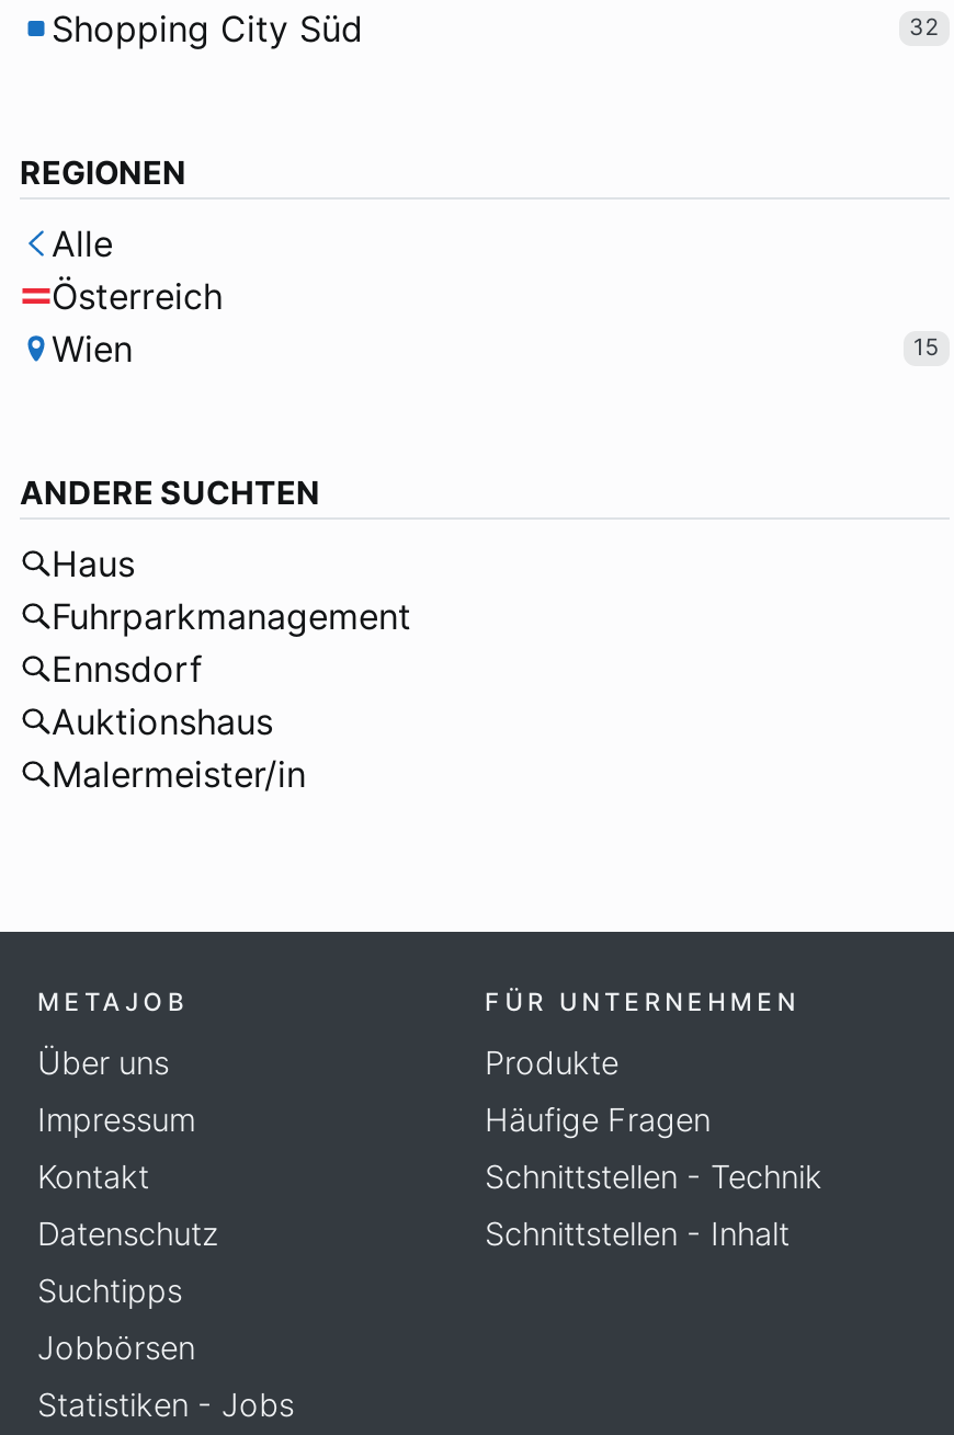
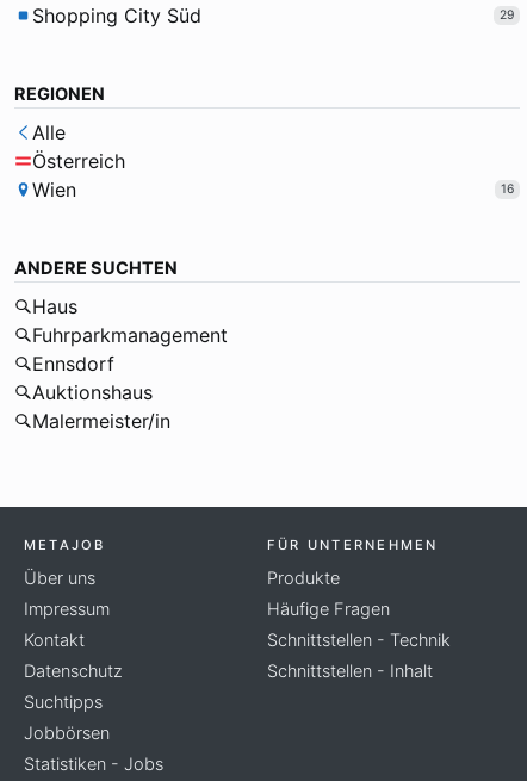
[909,14,939,42] 32 -> [499,7,514,23] 29
[913,333,939,362] 15 -> [500,181,514,197] 16

